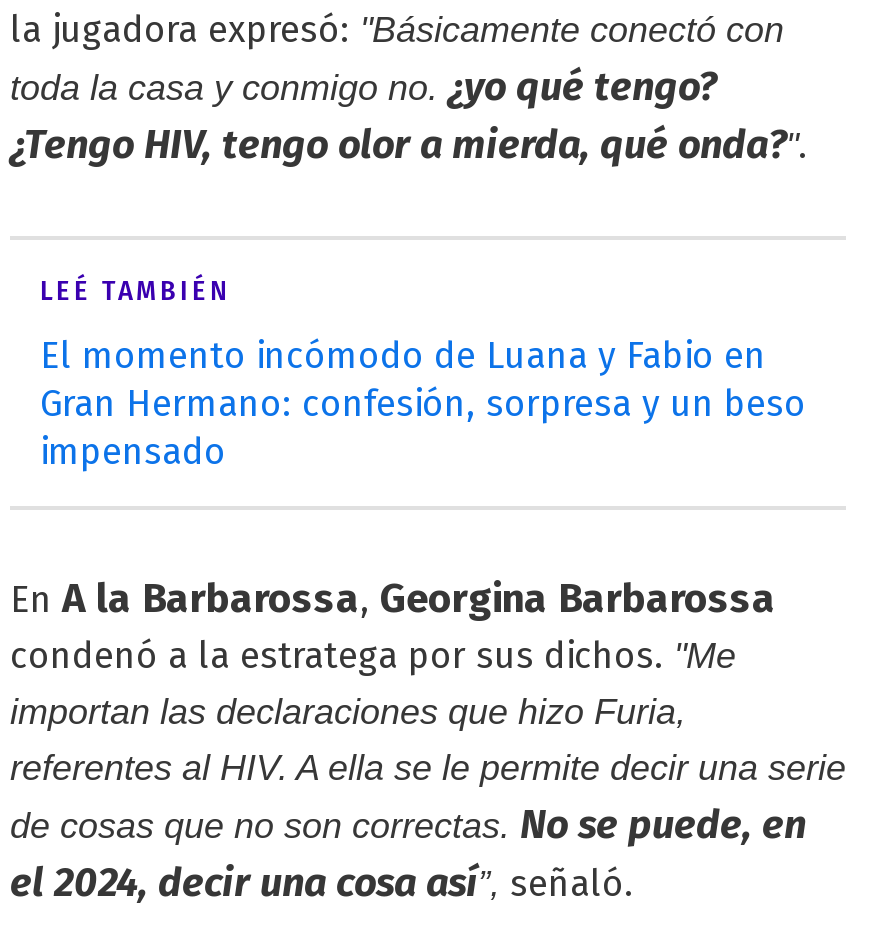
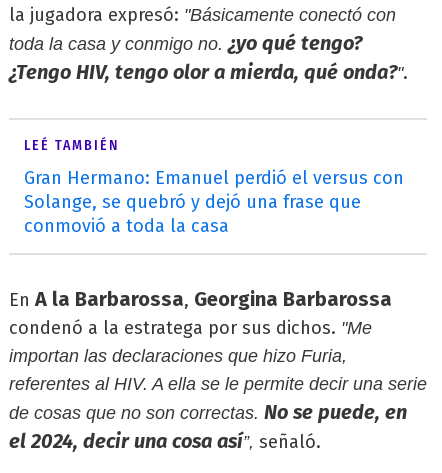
[40,334,806,474] El momento incómodo de Luana y Fabio en | Gran Hermano: confesión, sorpresa y un beso | impensado -> [24,167,404,237] Gran Hermano: Emanuel perdió el versus con | Solange, se quebró y dejó una frase que | conmovió a toda la casa

